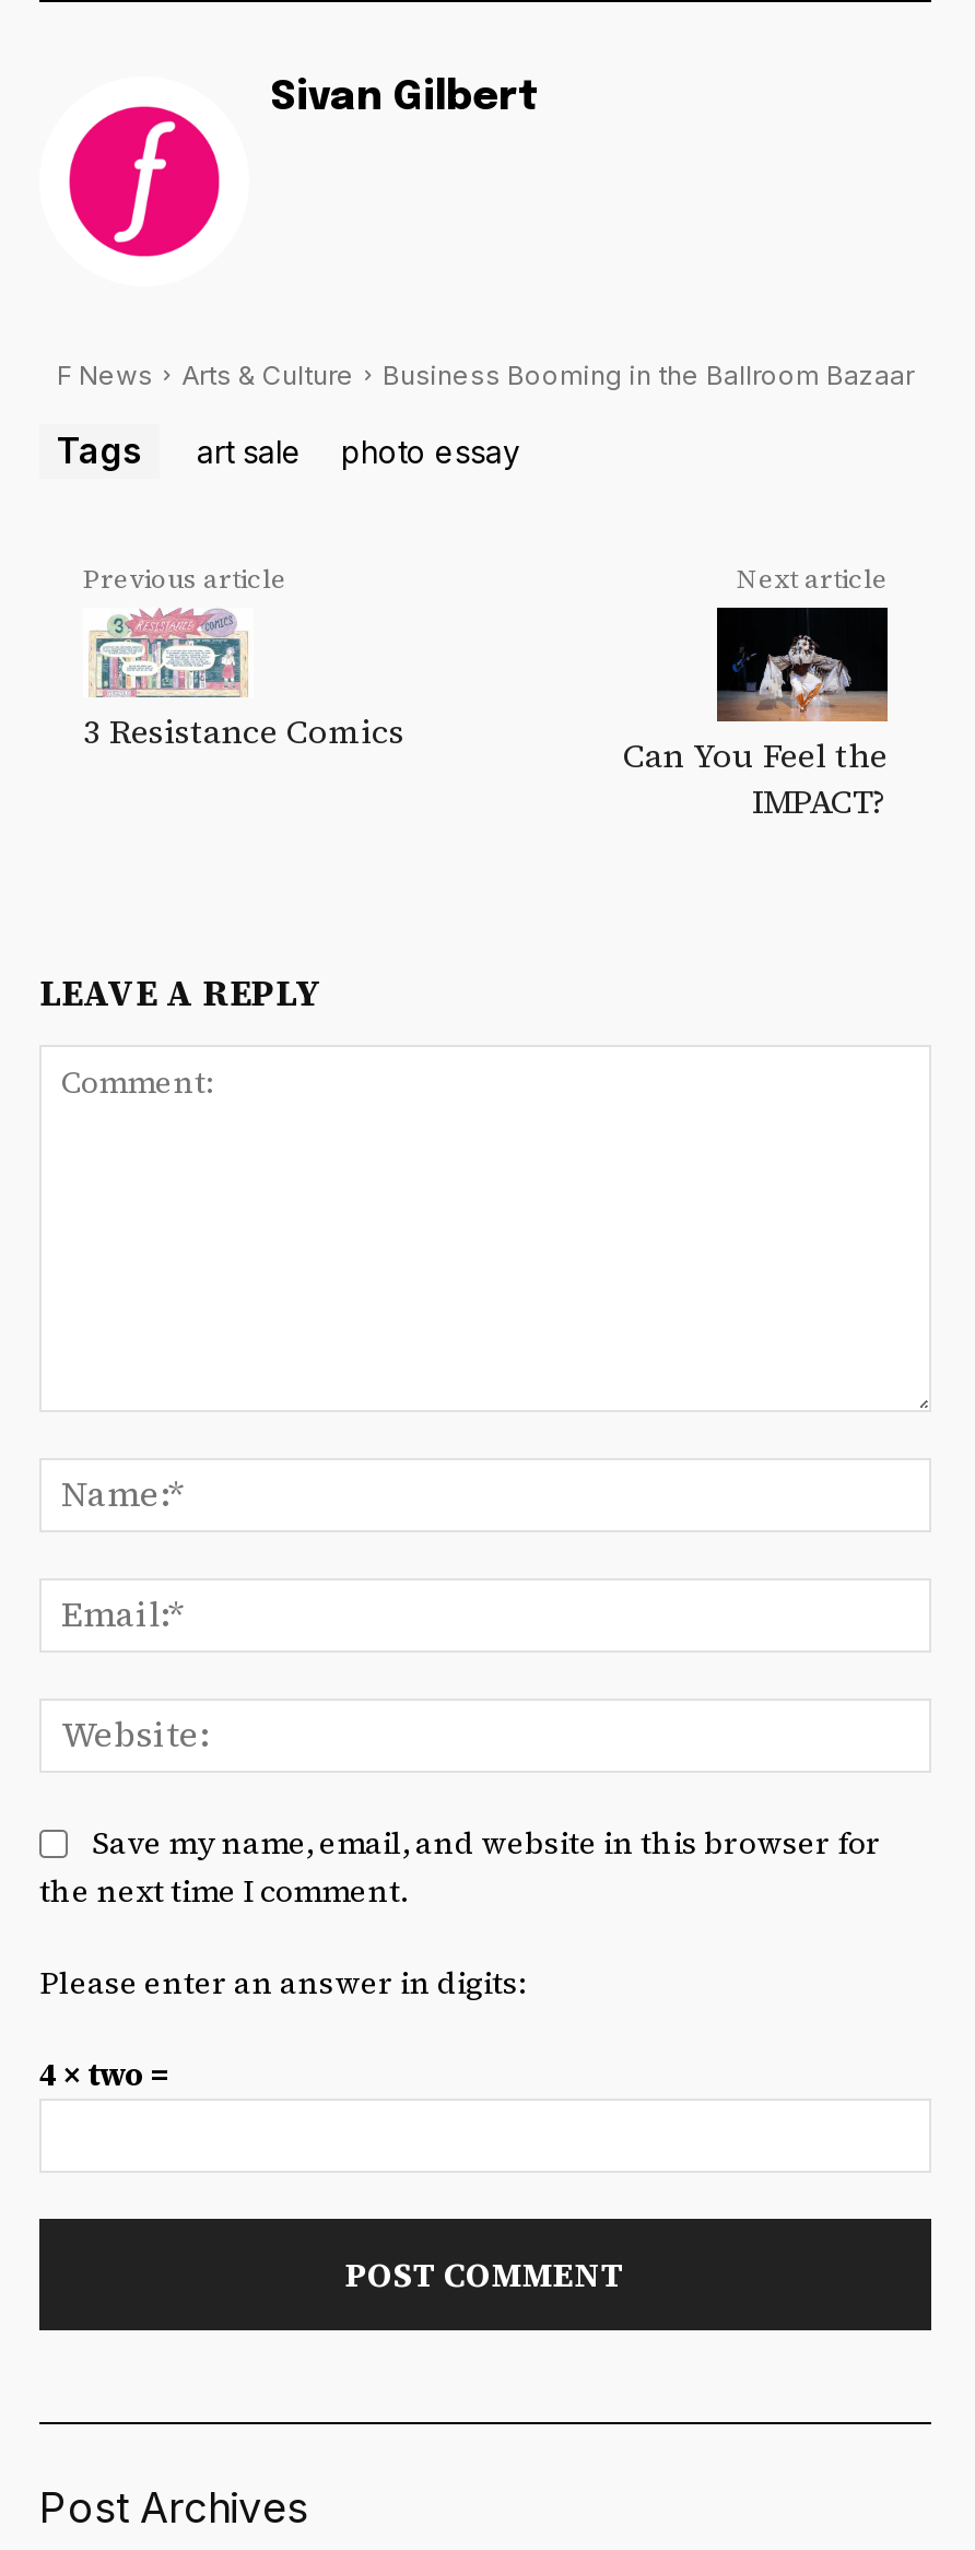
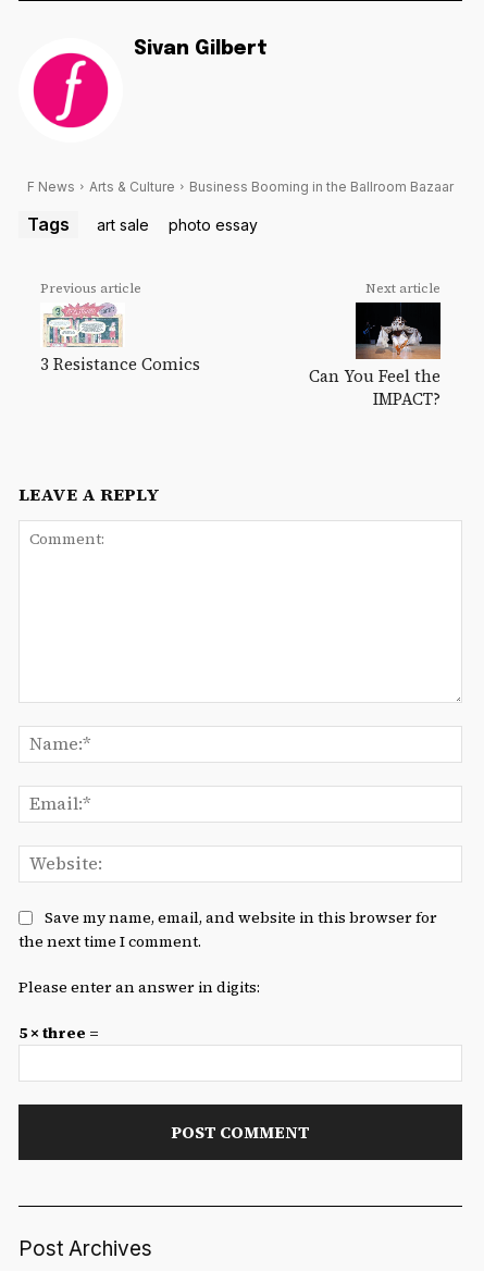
[39,2053,171,2096] 4 × two = -> [18,1022,99,1044] 5 × three =

